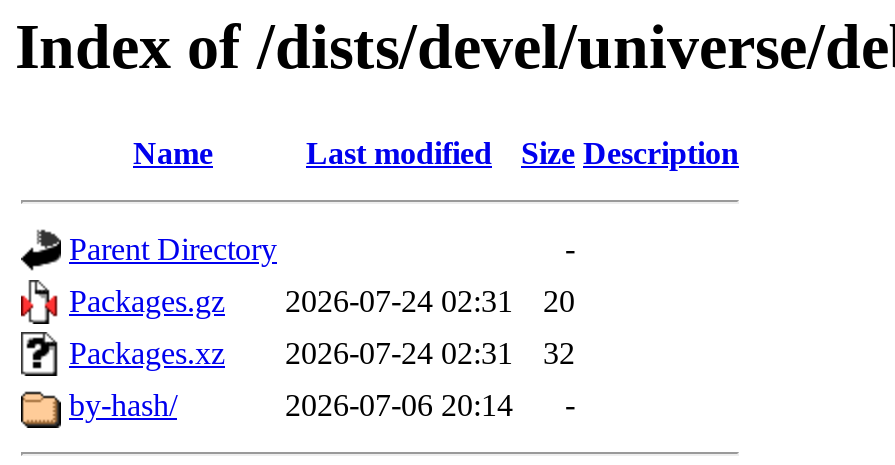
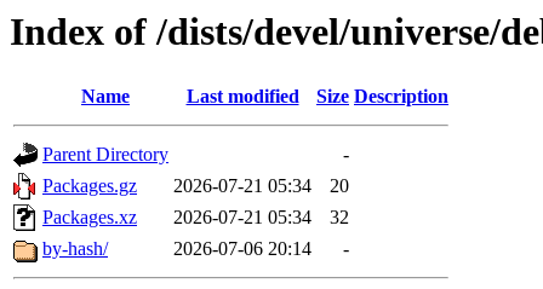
[69,285,575,319] Packages.gz 2026-07-24 02:31 20 -> [42,176,349,196] Packages.gz 2026-07-21 05:34 20
[69,337,575,371] Packages.xz 2026-07-24 02:31 32 -> [42,207,349,228] Packages.xz 2026-07-21 05:34 32

